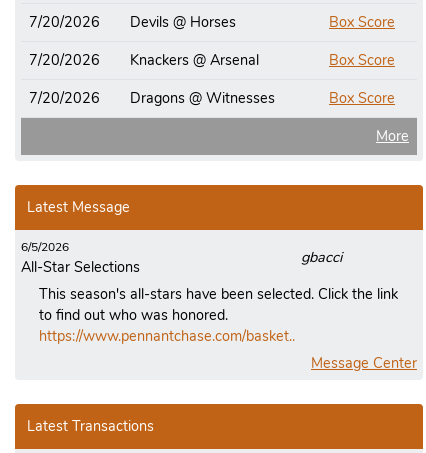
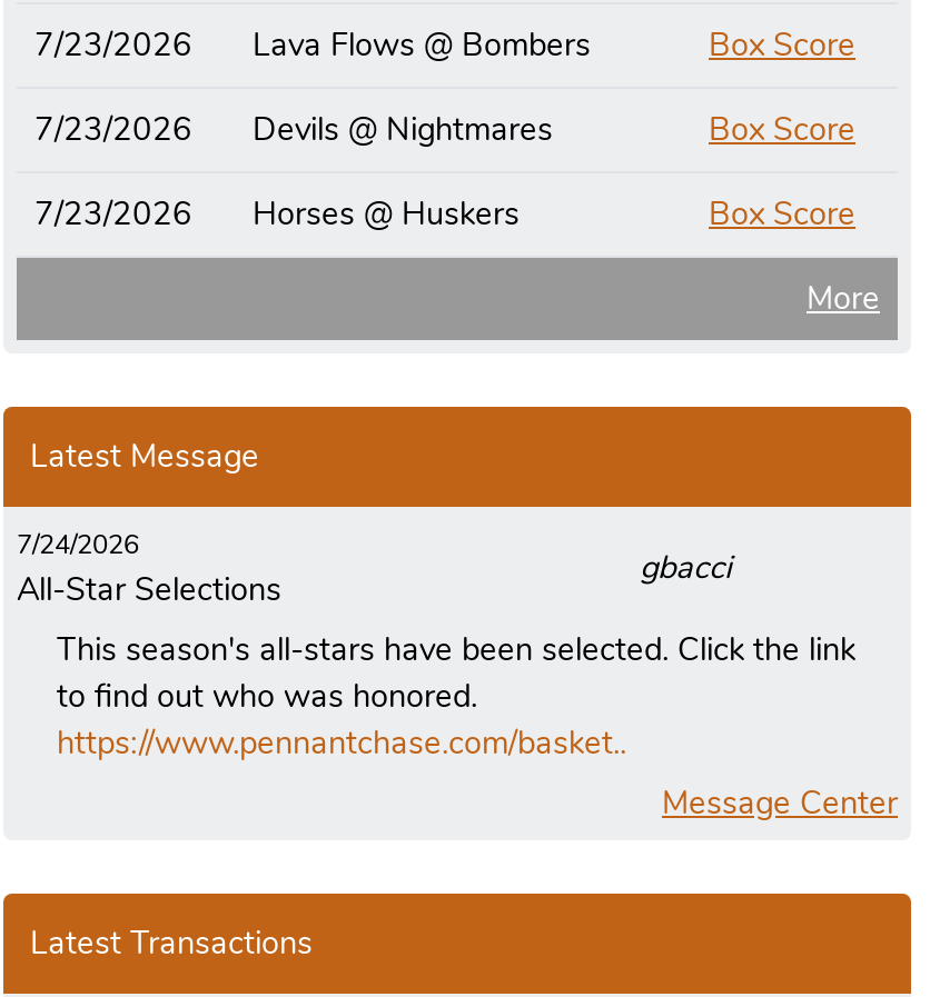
[29,12,236,32] 7/20/2026 | Devils @ Horses -> [34,23,591,68] 7/23/2026 | Lava Flows @ Bombers
[29,50,259,70] 7/20/2026 | Knackers @ Arsenal -> [34,108,553,152] 7/23/2026 | Devils @ Nightmares
[29,88,275,108] 7/20/2026 | Dragons @ Witnesses -> [34,192,520,237] 7/23/2026 | Horses @ Huskers
[21,239,69,255] 6/5/2026 -> [17,528,139,563] 7/24/2026

